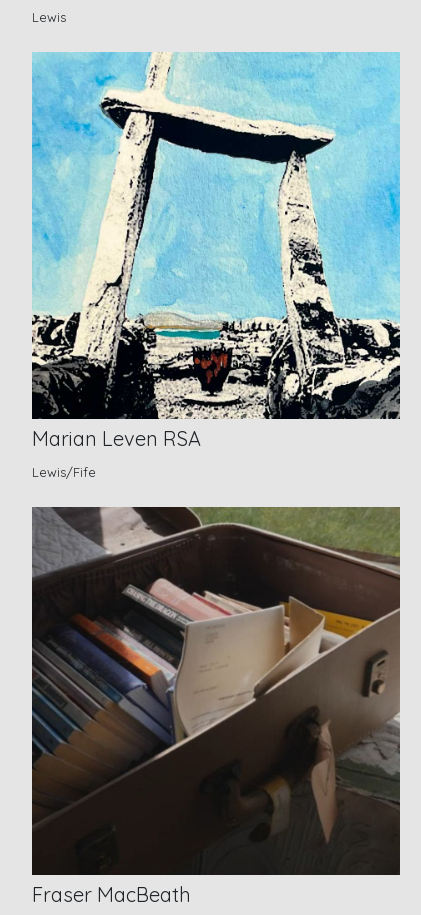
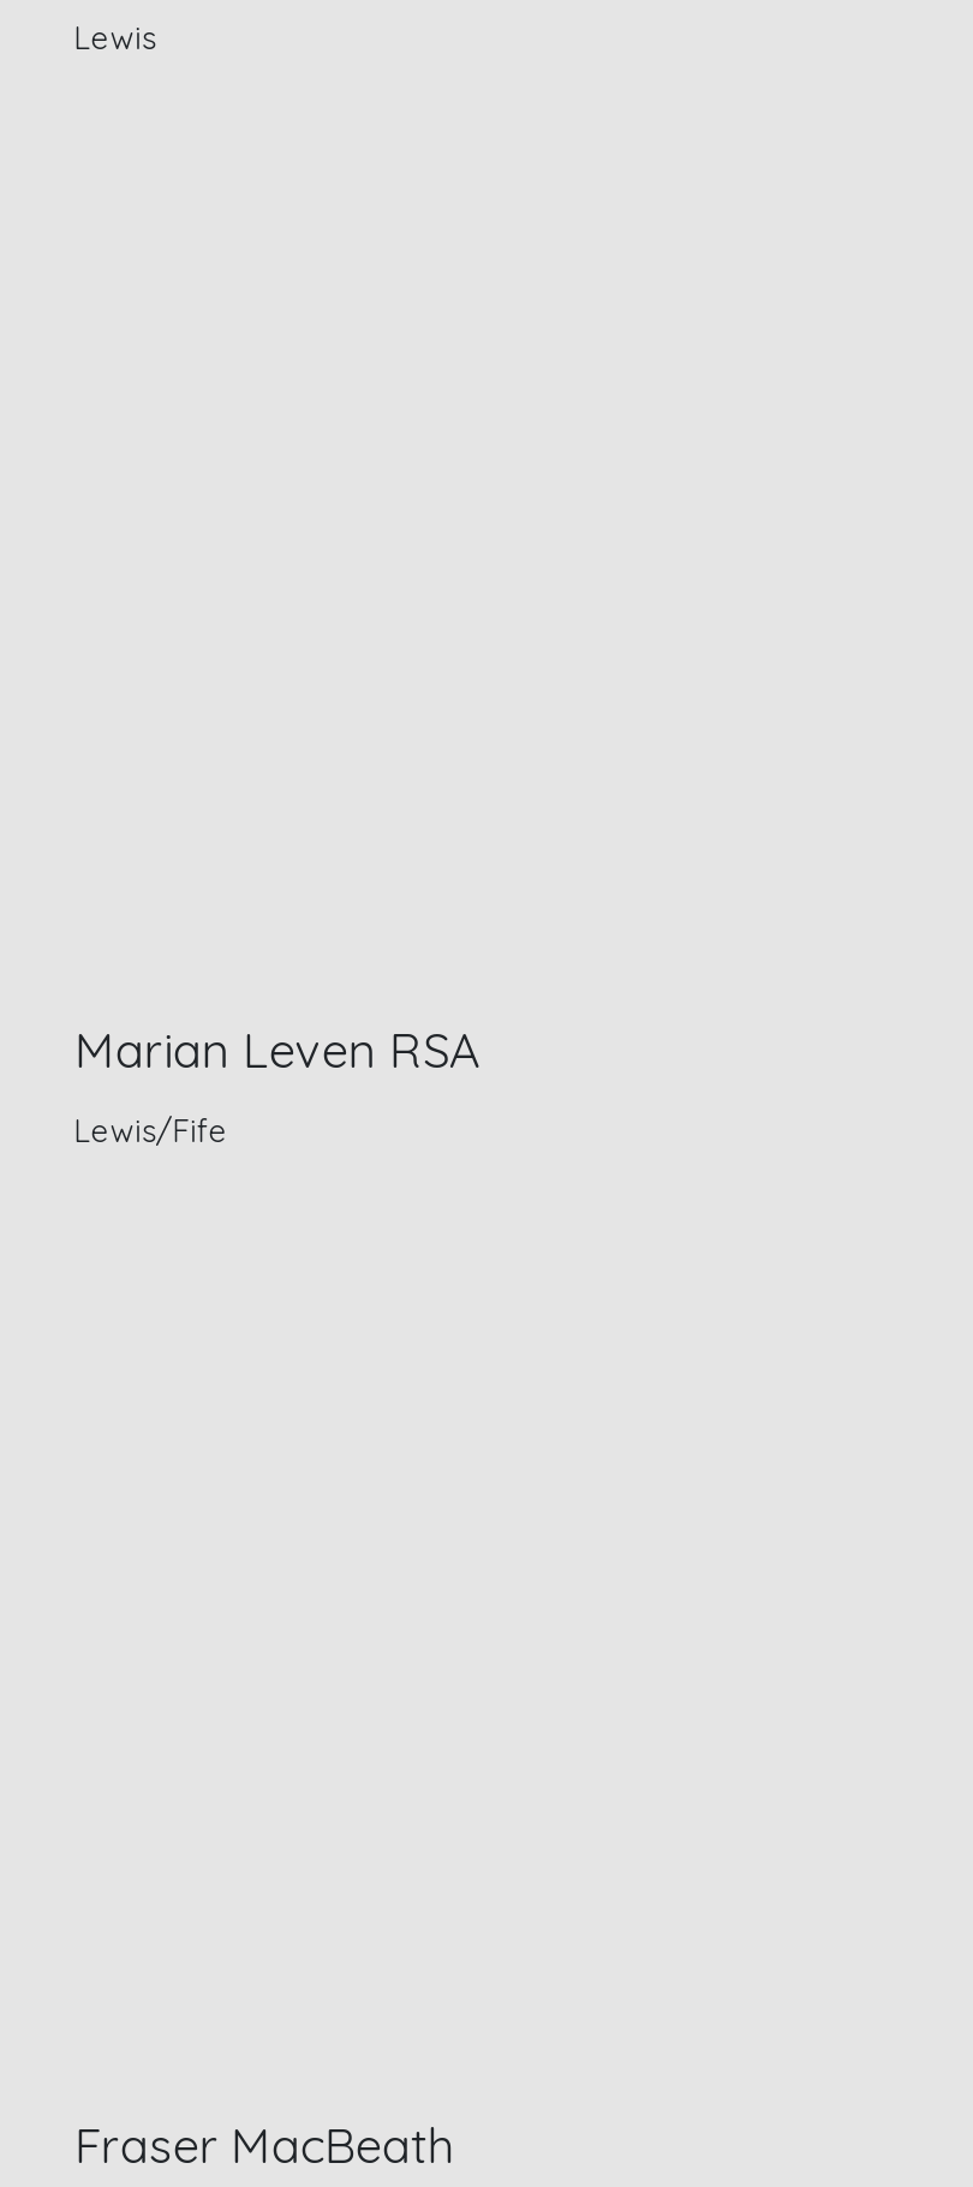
[31,51,401,420] [image] -> none
[31,506,401,876] [image] -> none

